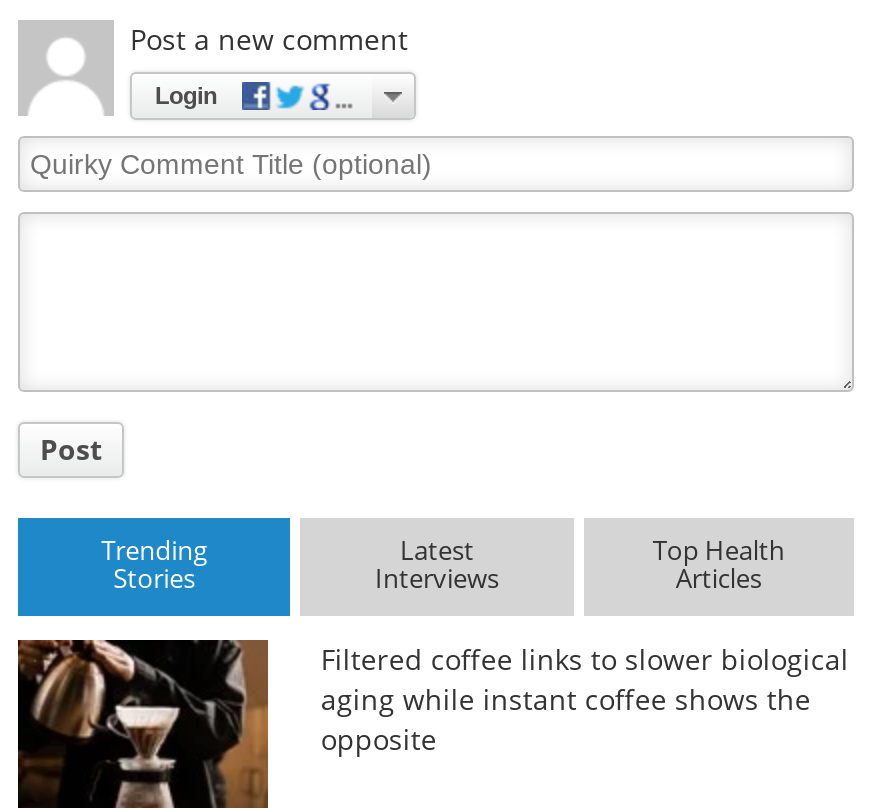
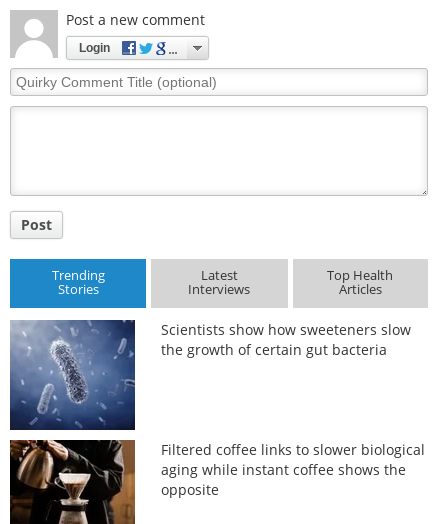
none -> [9,319,411,431] [image] | Scientists show how sweeteners slow | the growth of certain gut bacteria

